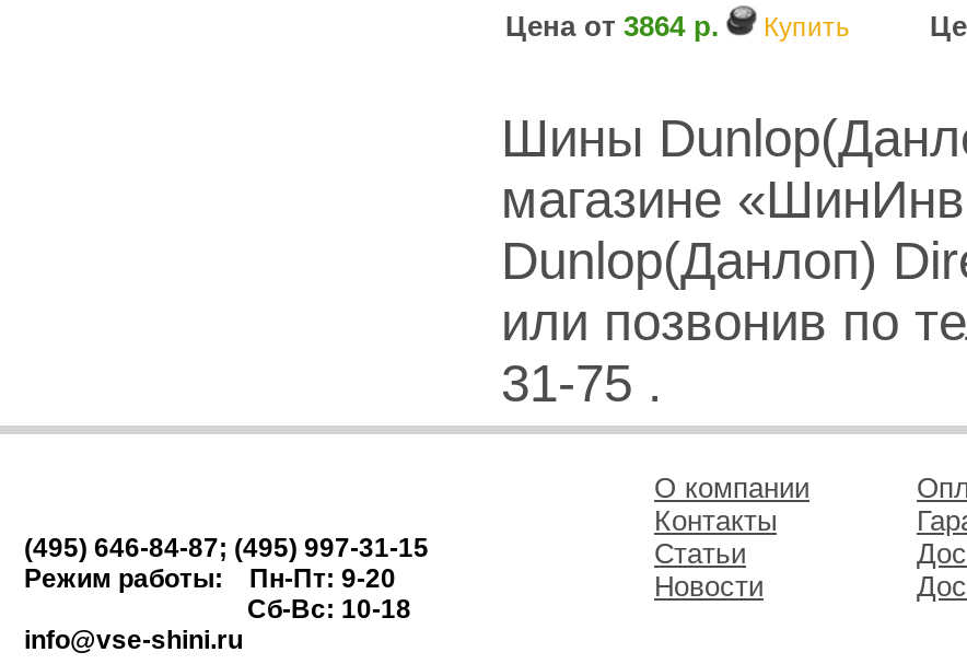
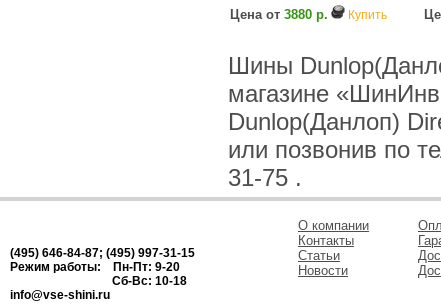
[505,10,849,43] Цена от 3864 р. Купить -> [230,7,387,22] Цена от 3880 р. Купить

